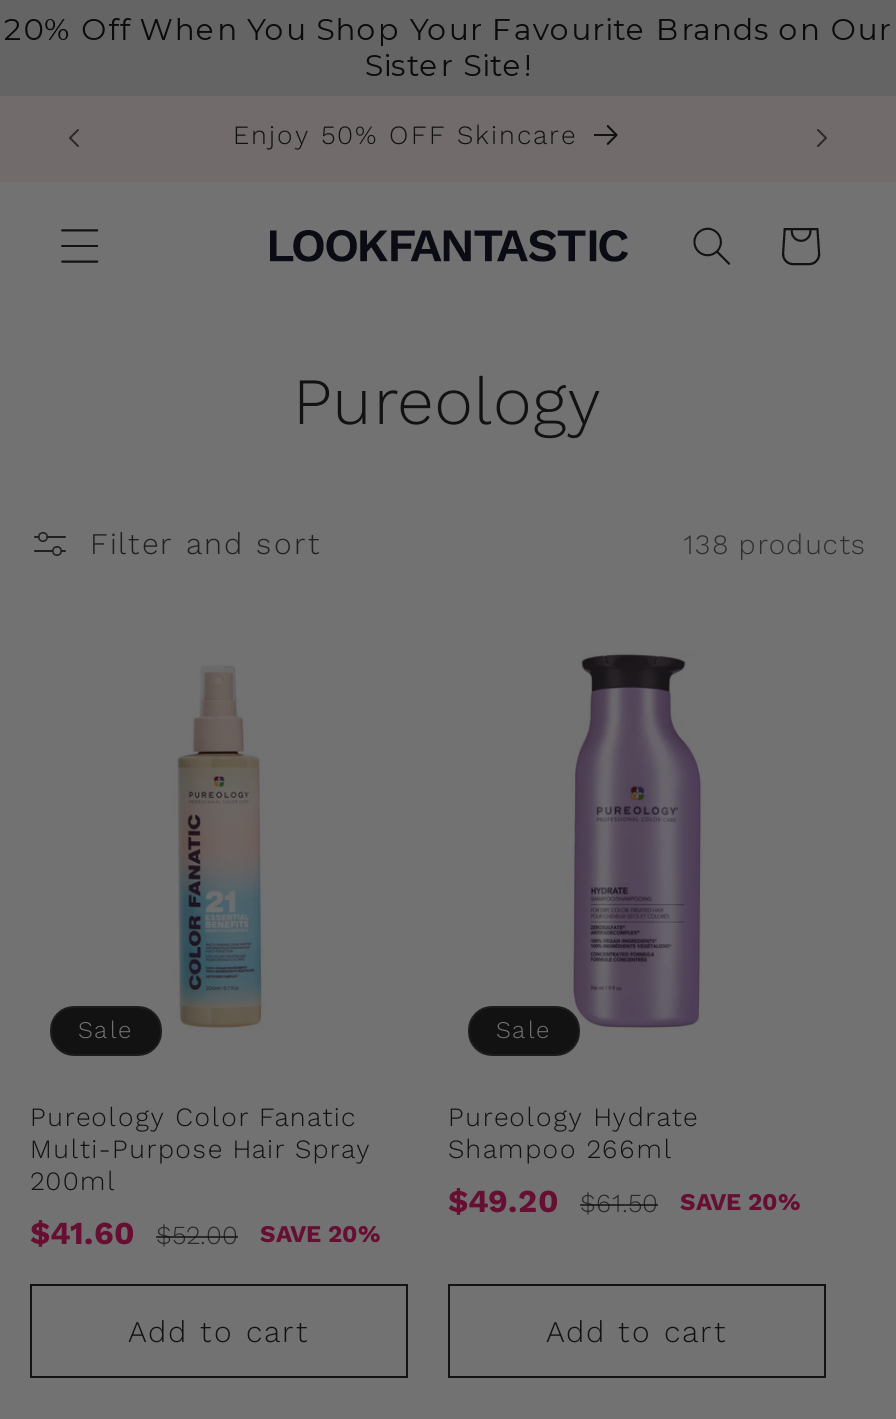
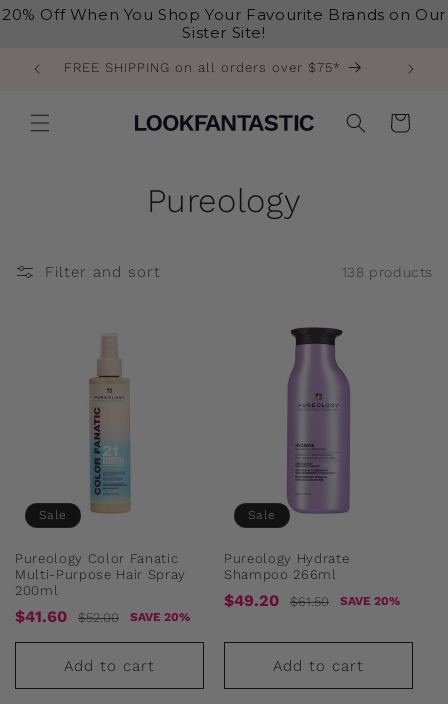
[233,120,577,150] Enjoy 50% OFF Skincare -> [64,60,341,75] FREE SHIPPING on all orders over $75*

